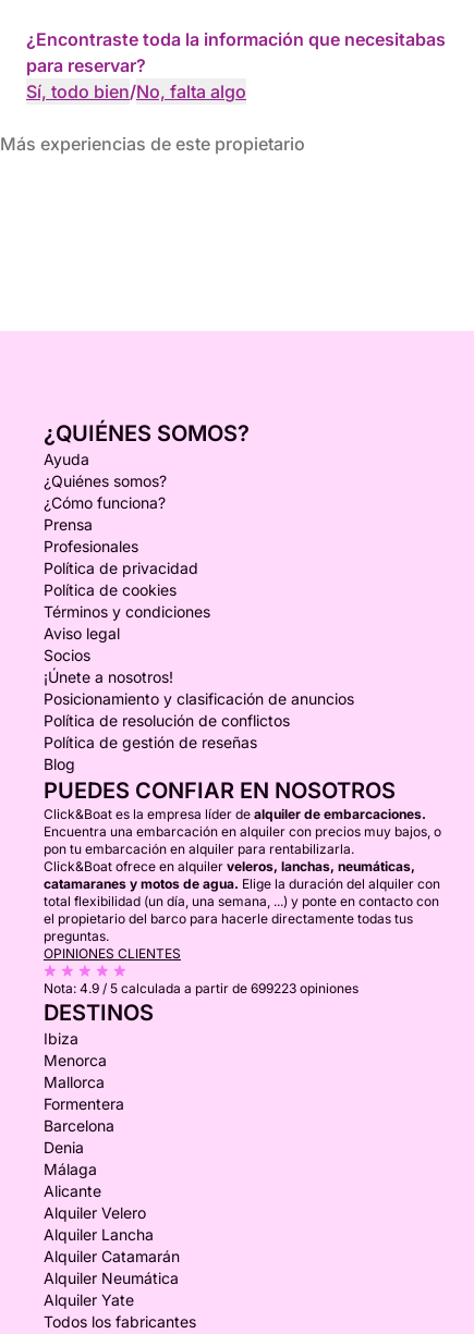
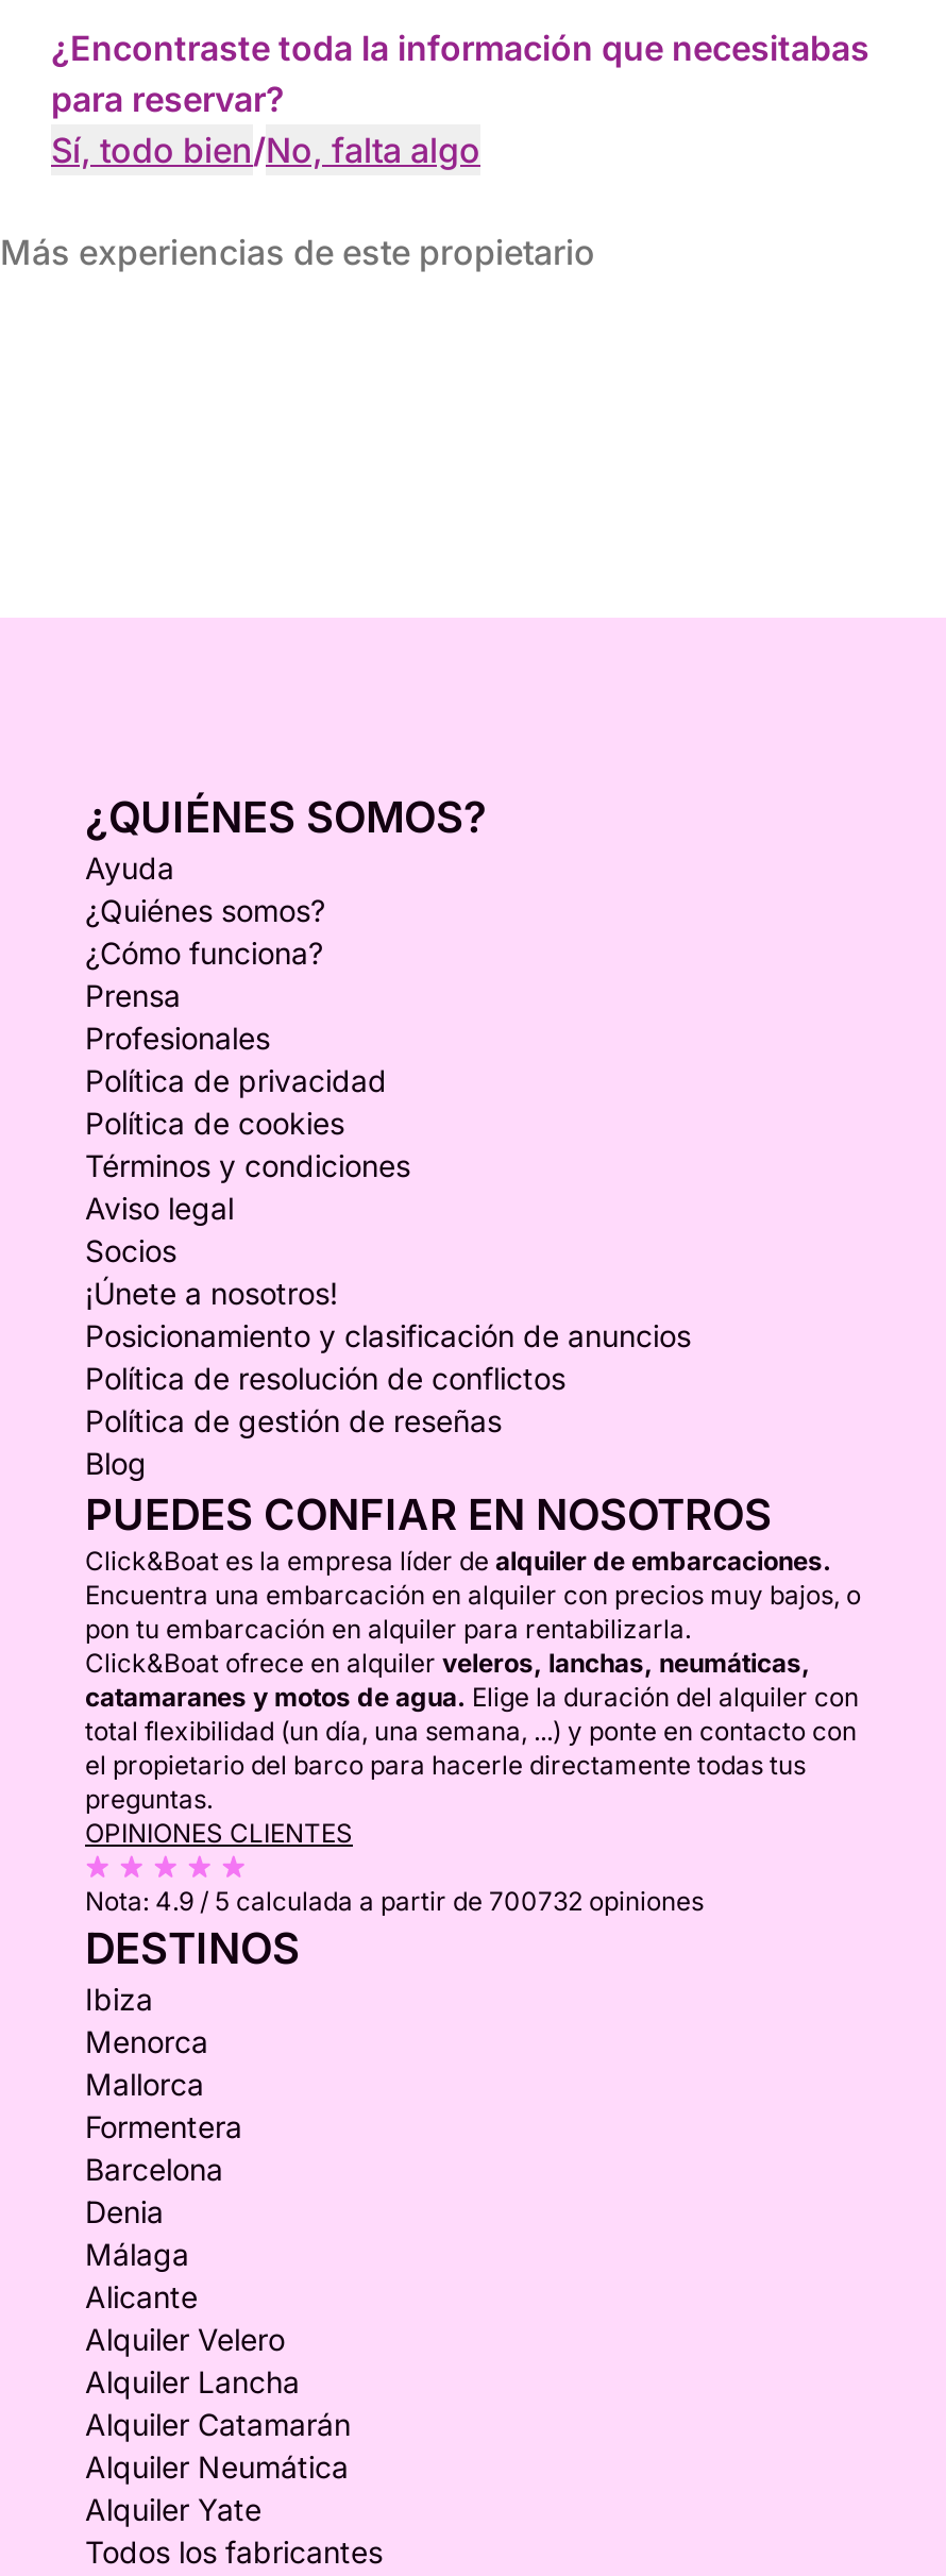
[44,980,358,996] Nota: 4.9 / 5 calculada a partir de 699223 opiniones -> [85,1885,704,1917] Nota: 4.9 / 5 calculada a partir de 700732 opiniones

